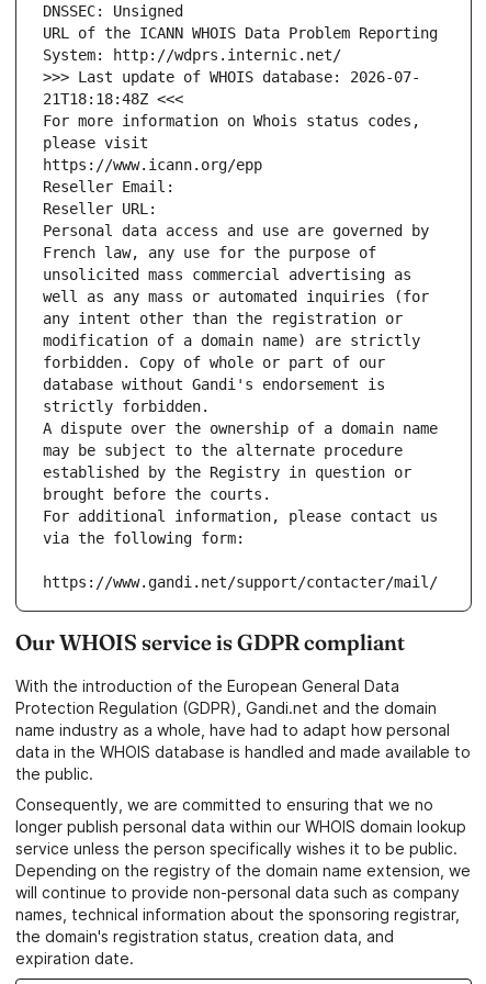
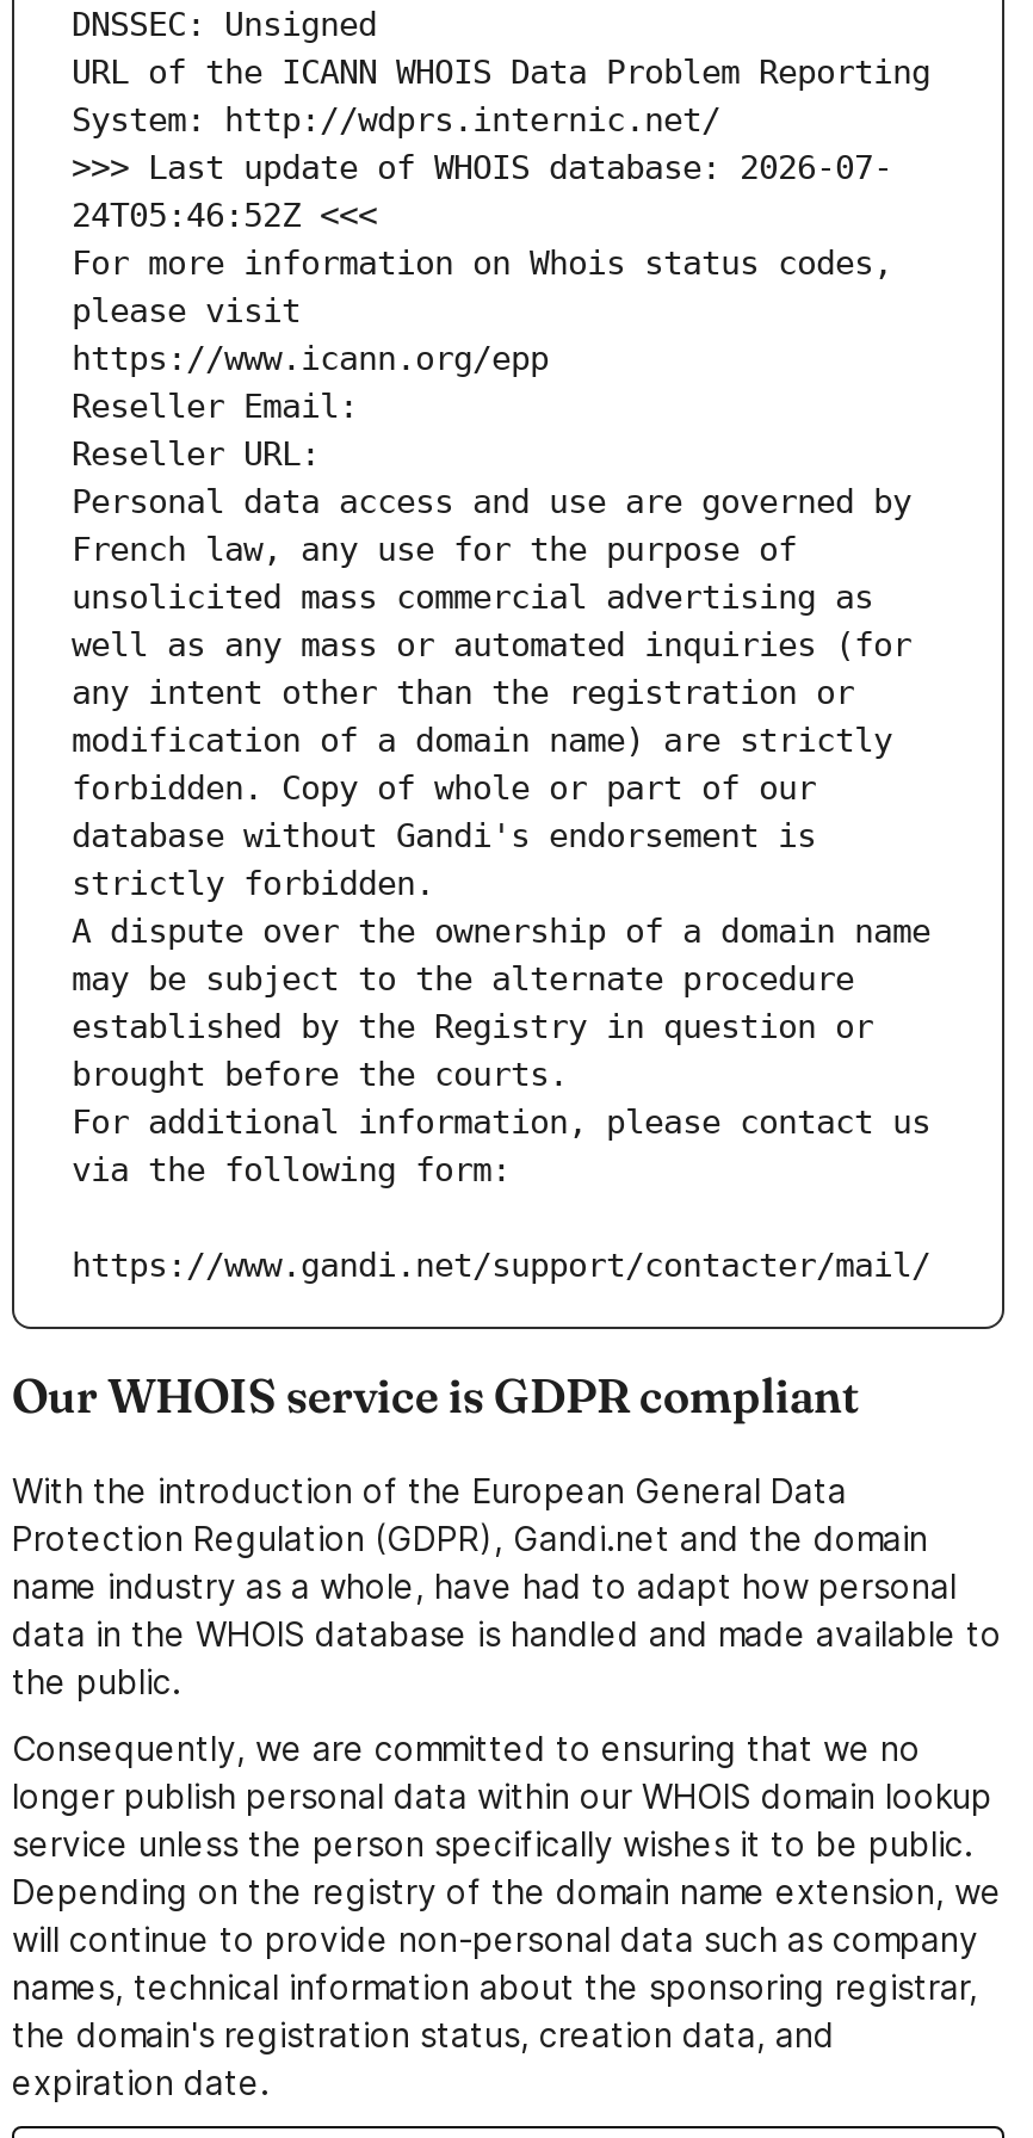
[43,90,183,108] 21T18:18:48Z <<< -> [72,197,377,235] 24T05:46:52Z <<<

